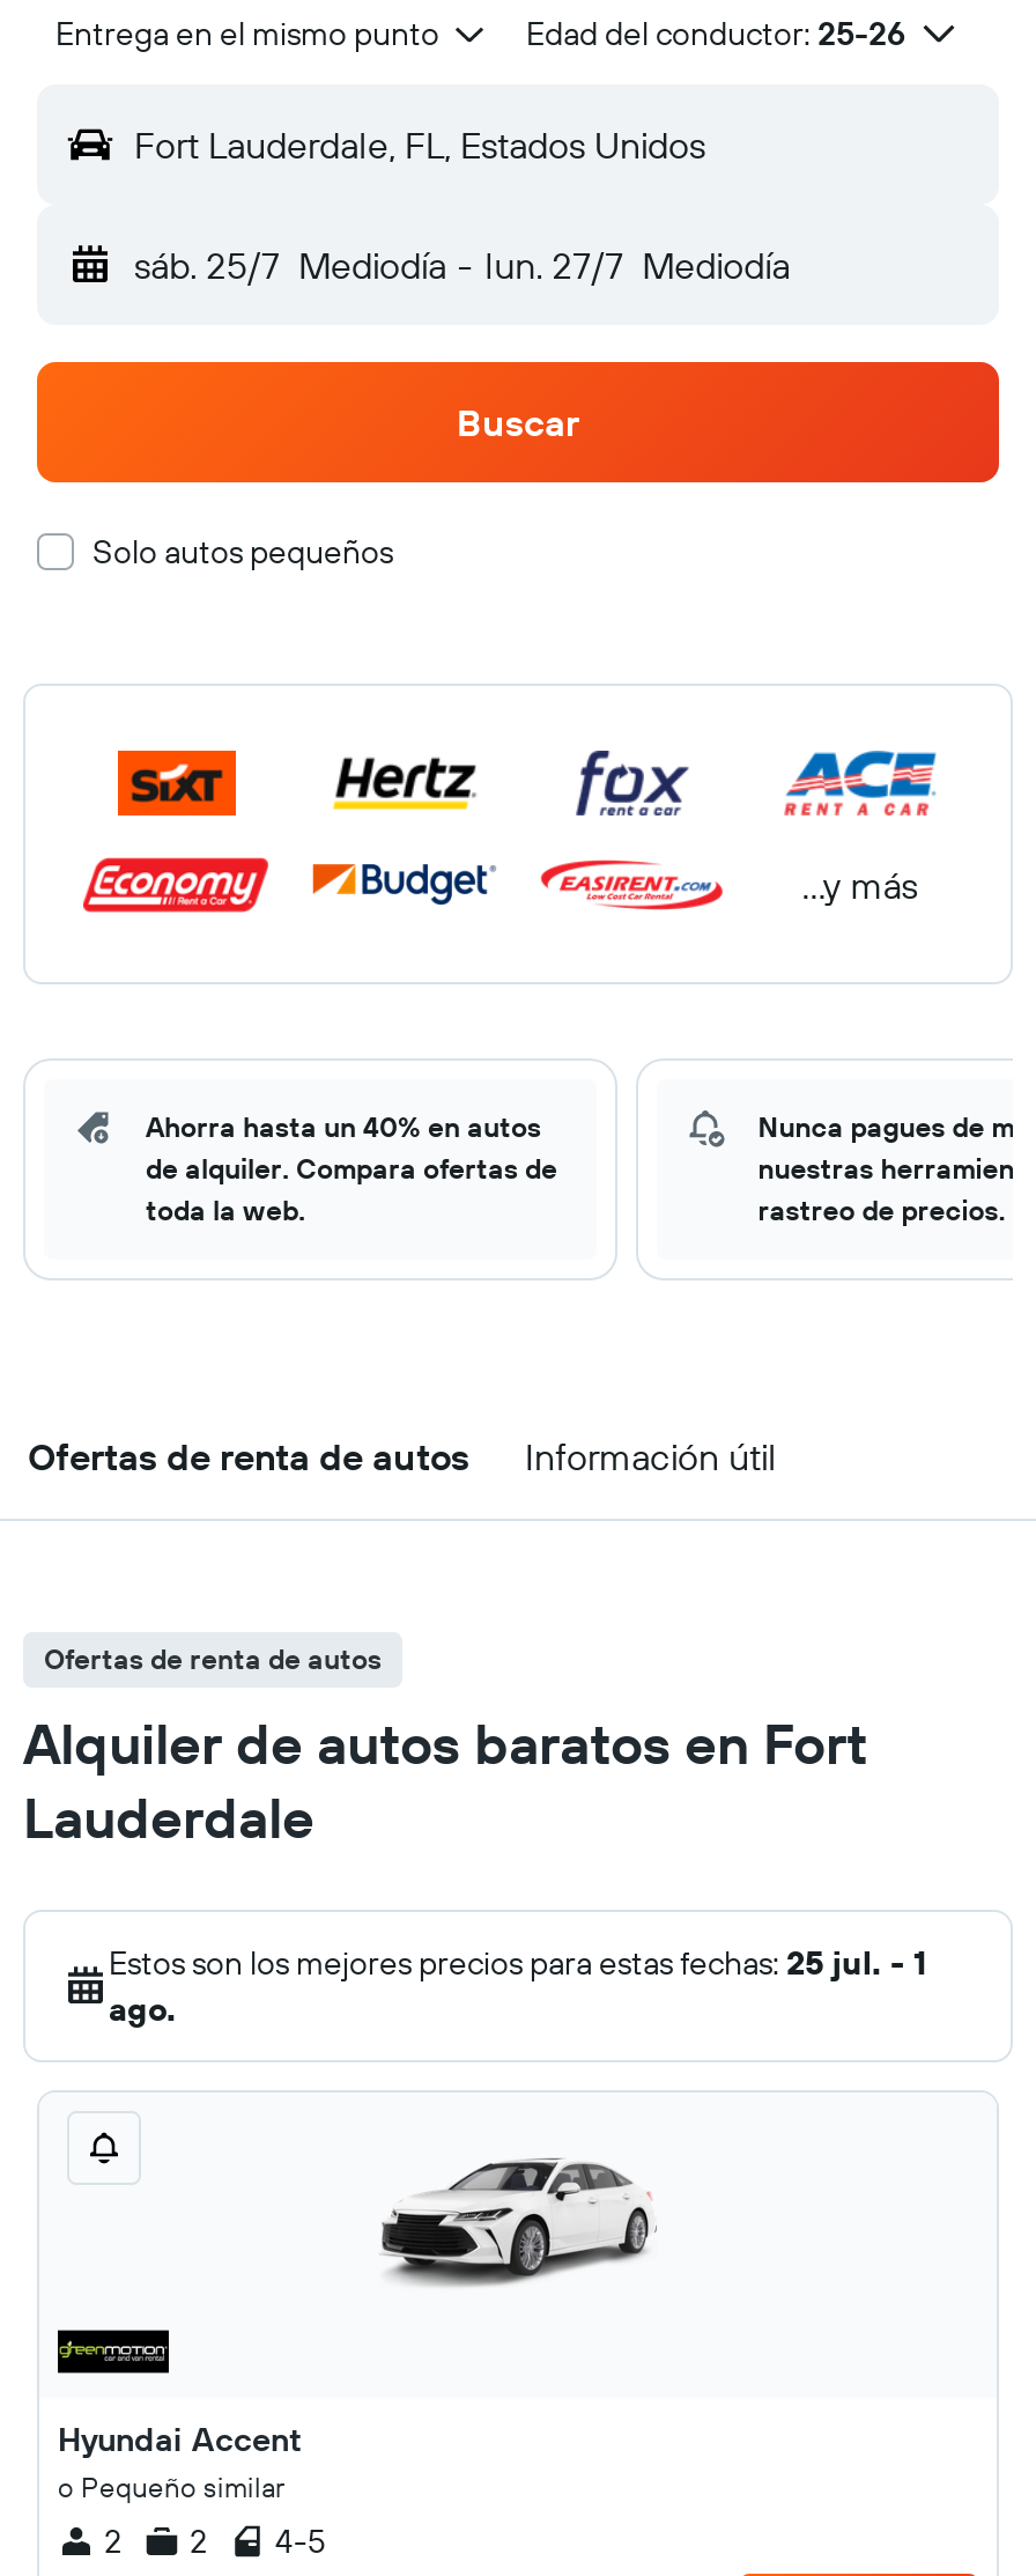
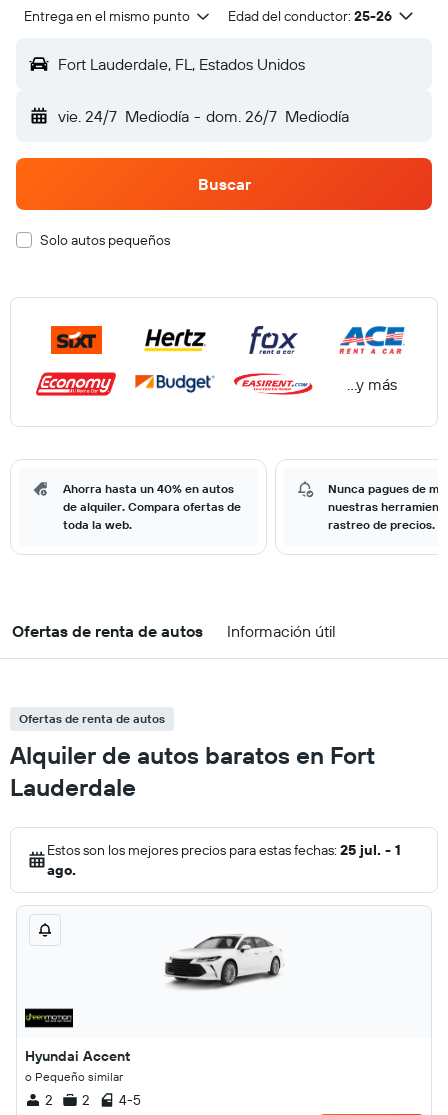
[134,242,790,288] sáb. 25/7 Mediodía - lun. 27/7 Mediodía -> [58,106,349,126] vie. 24/7 Mediodía - dom. 26/7 Mediodía

